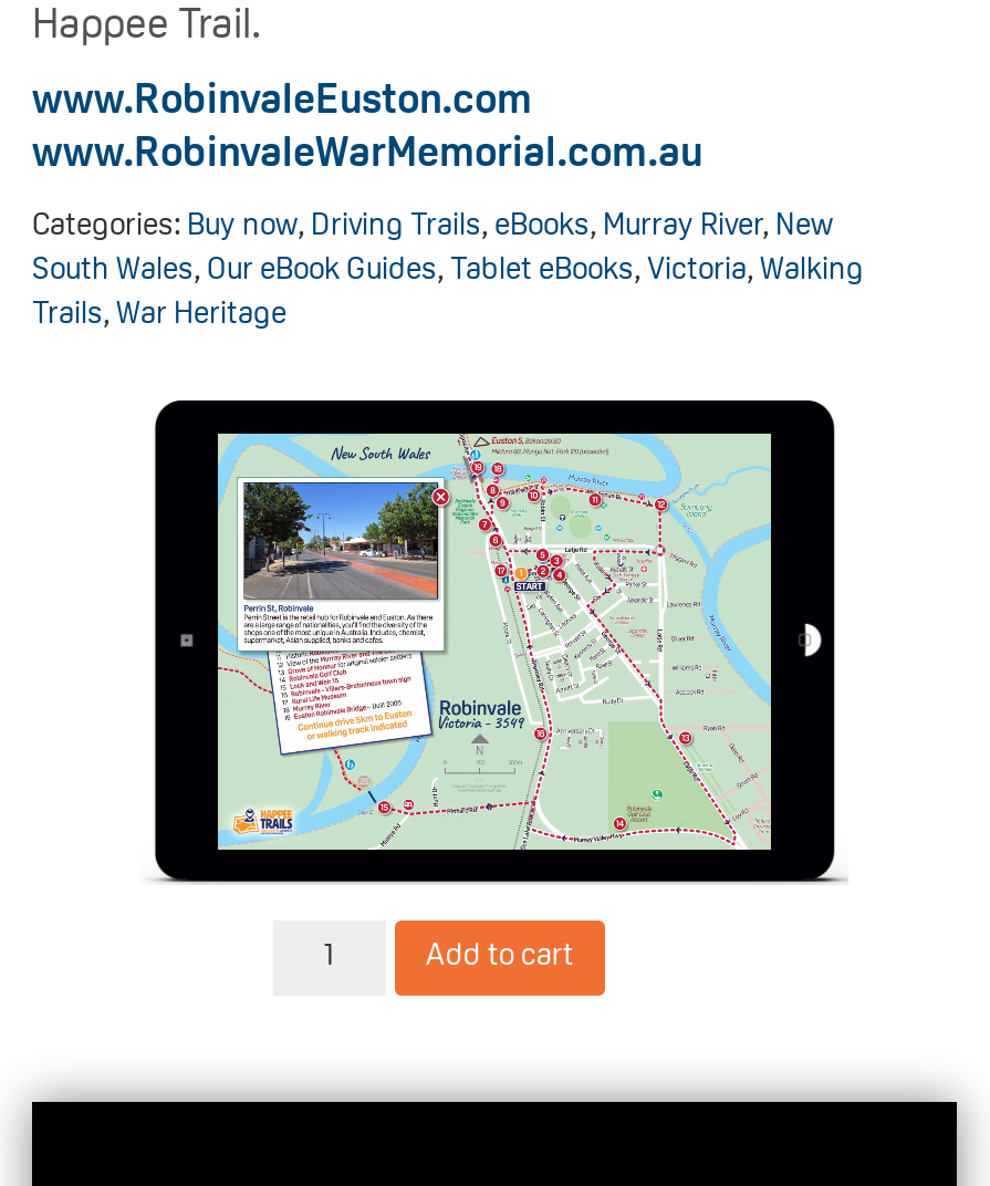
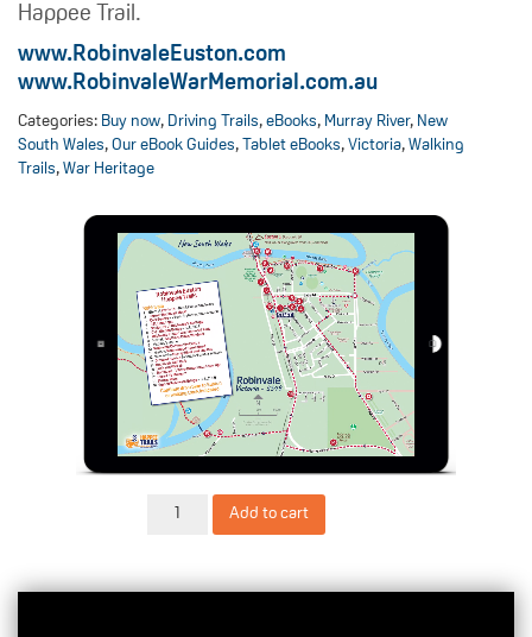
[238,478,452,655] [image] -> [129,257,242,366] [image]

